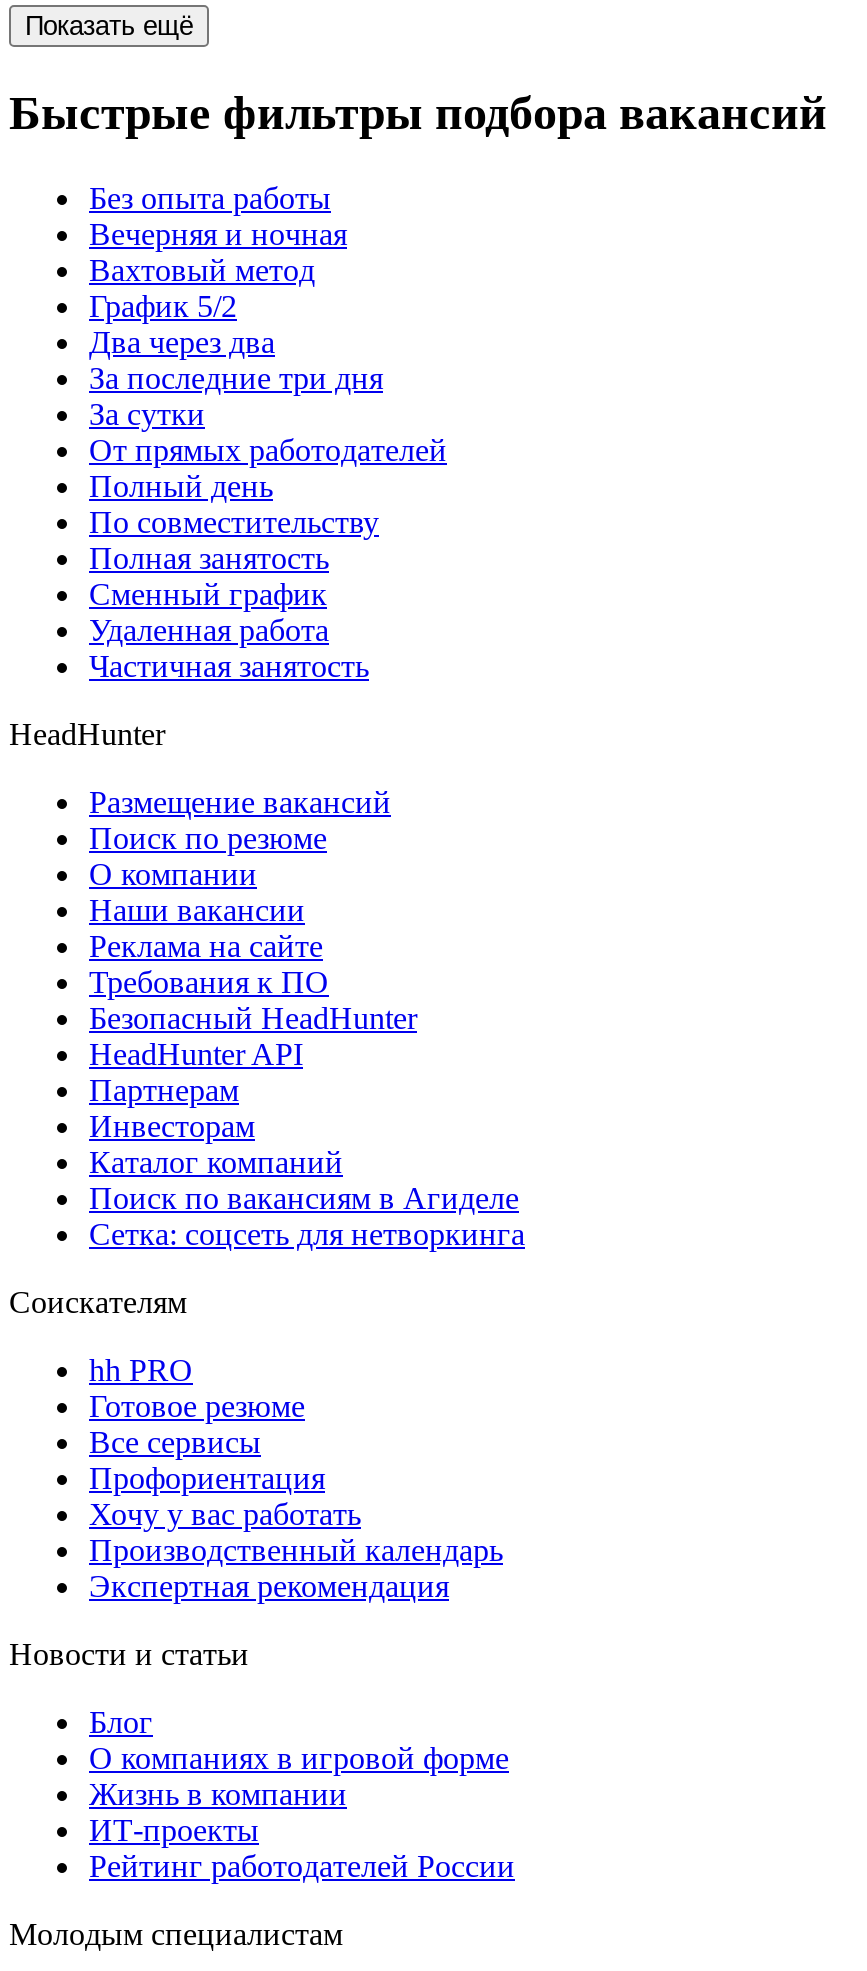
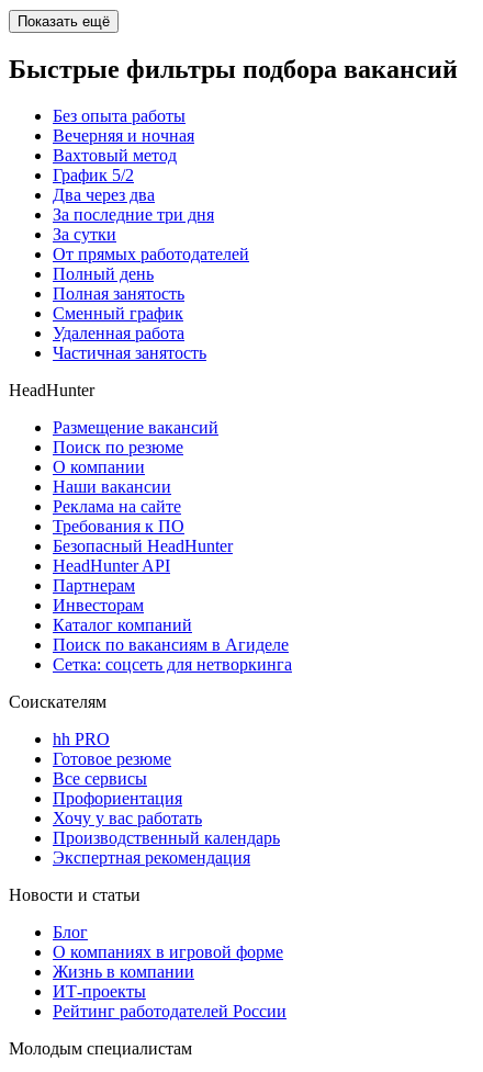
[89,505,379,539] По совместительству -> none

